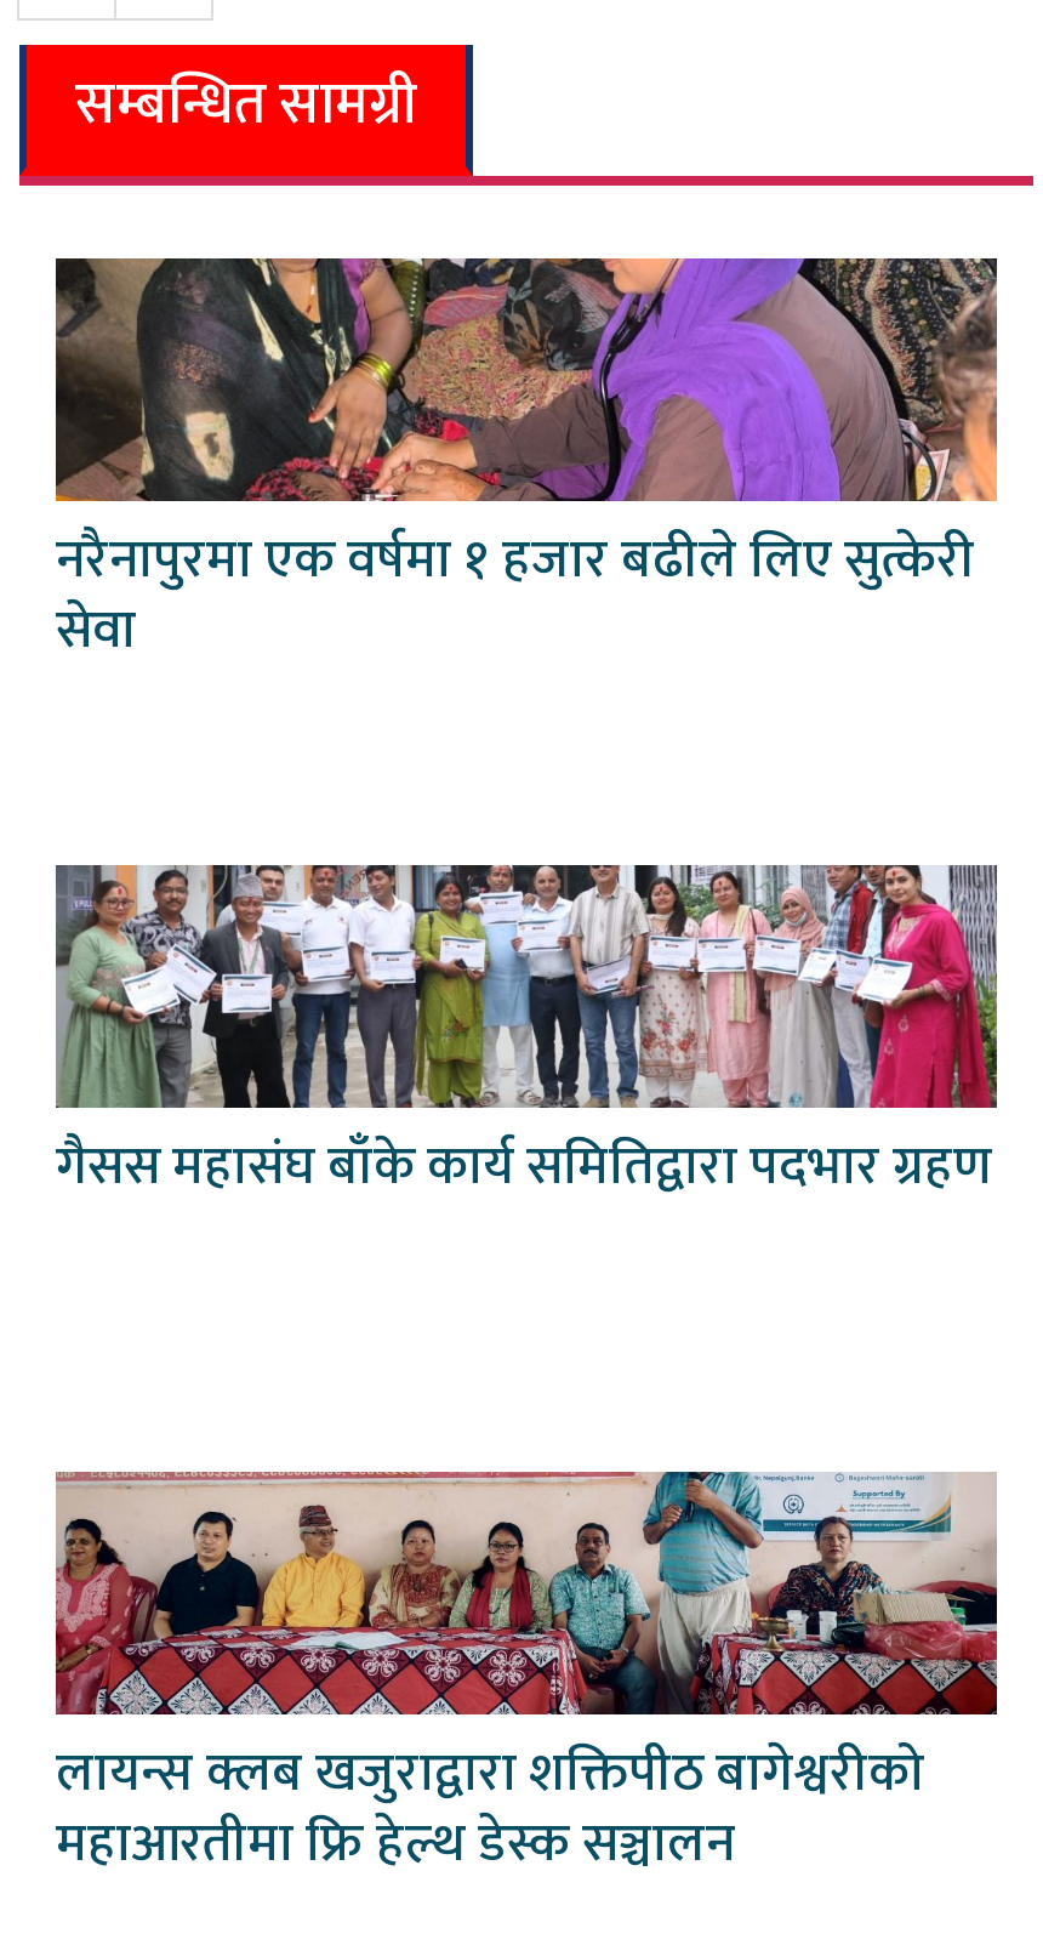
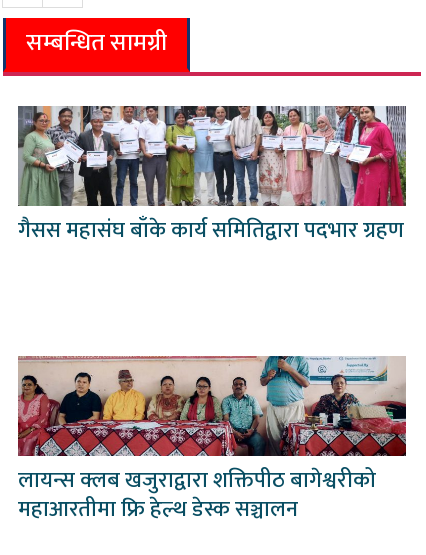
[56,257,999,676] [image] | नरैनापुरमा एक वर्षमा १ हजार बढीले लिए सुत्केरी | सेवा -> none

